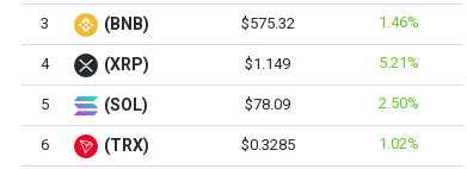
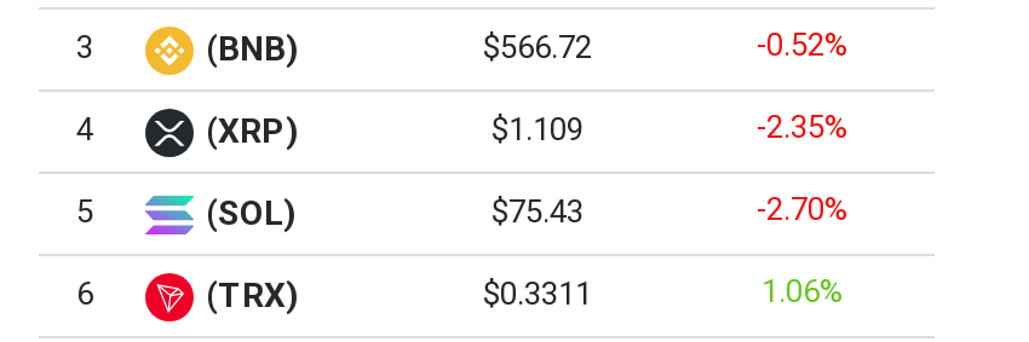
[241,14,294,32] $575.32 -> [483,29,592,65] $566.72
[378,13,419,31] 1.46% -> [757,27,849,63] -0.52%
[245,55,290,73] $1.149 -> [491,111,584,148] $1.109
[378,54,419,72] 5.21% -> [757,109,849,145] -2.35%
[245,95,290,113] $78.09 -> [491,194,584,230] $75.43
[378,94,419,112] 2.50% -> [757,191,849,227] -2.70%
[241,136,294,154] $0.3285 -> [483,276,592,312] $0.3311
[378,135,419,152] 1.02% -> [761,273,844,310] 1.06%

